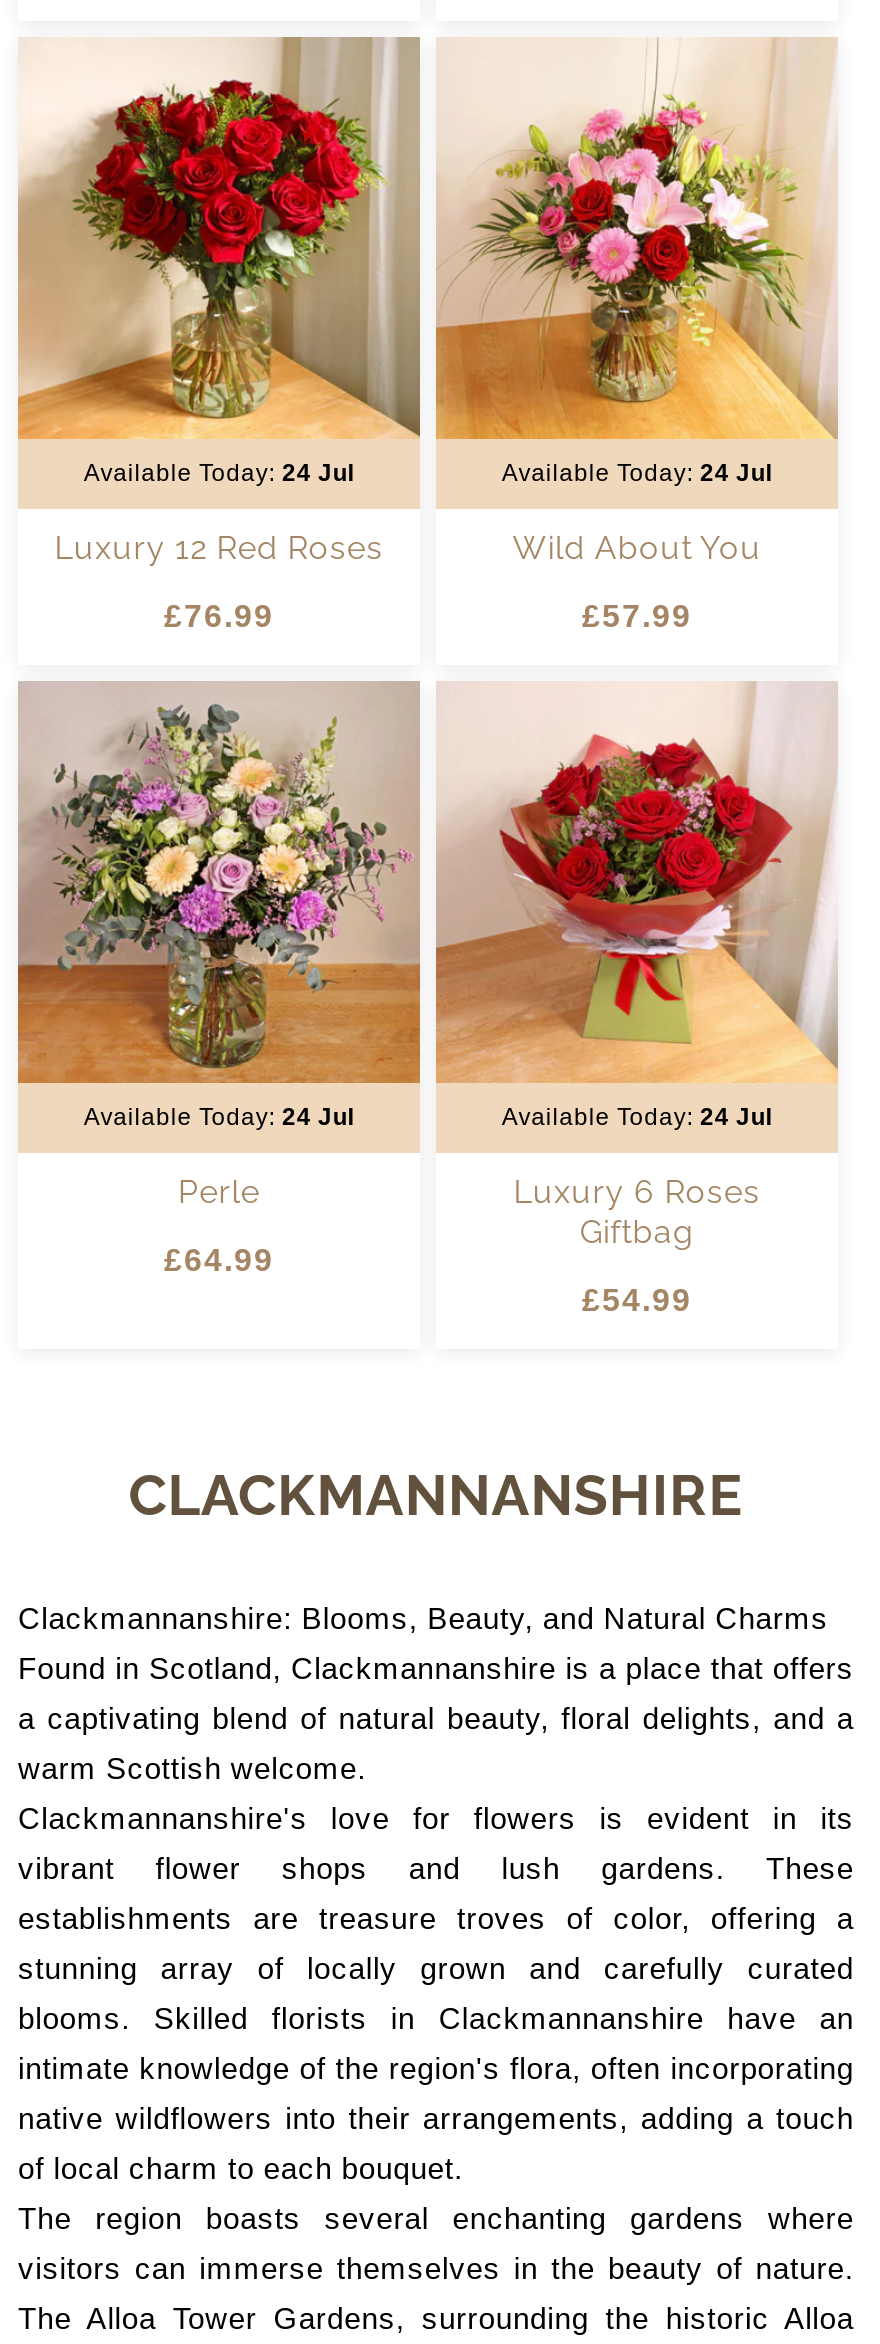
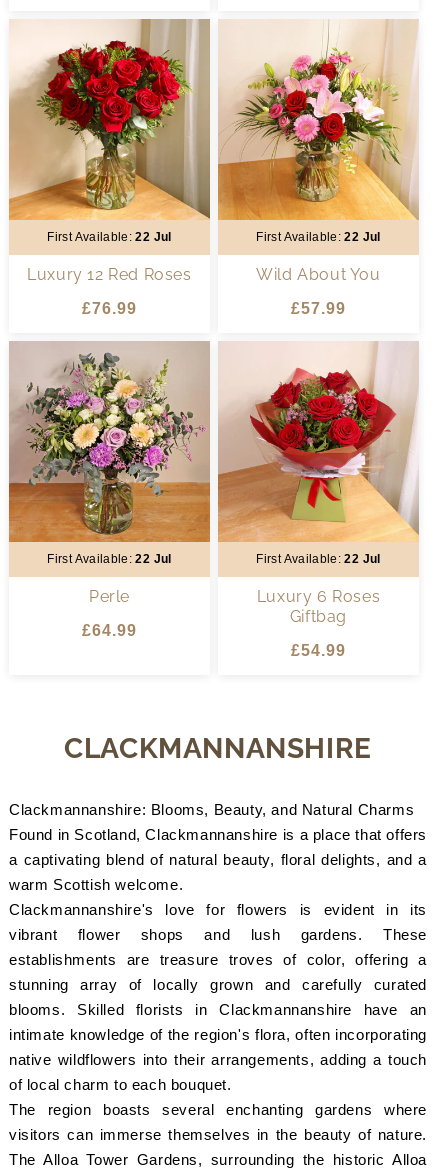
[84,459,354,487] Available Today: 24 Jul -> [47,230,172,244] First Available: 22 Jul
[502,459,772,487] Available Today: 24 Jul -> [256,230,381,244] First Available: 22 Jul
[84,1103,354,1131] Available Today: 24 Jul -> [47,552,172,566] First Available: 22 Jul
[502,1103,772,1131] Available Today: 24 Jul -> [256,552,381,566] First Available: 22 Jul

